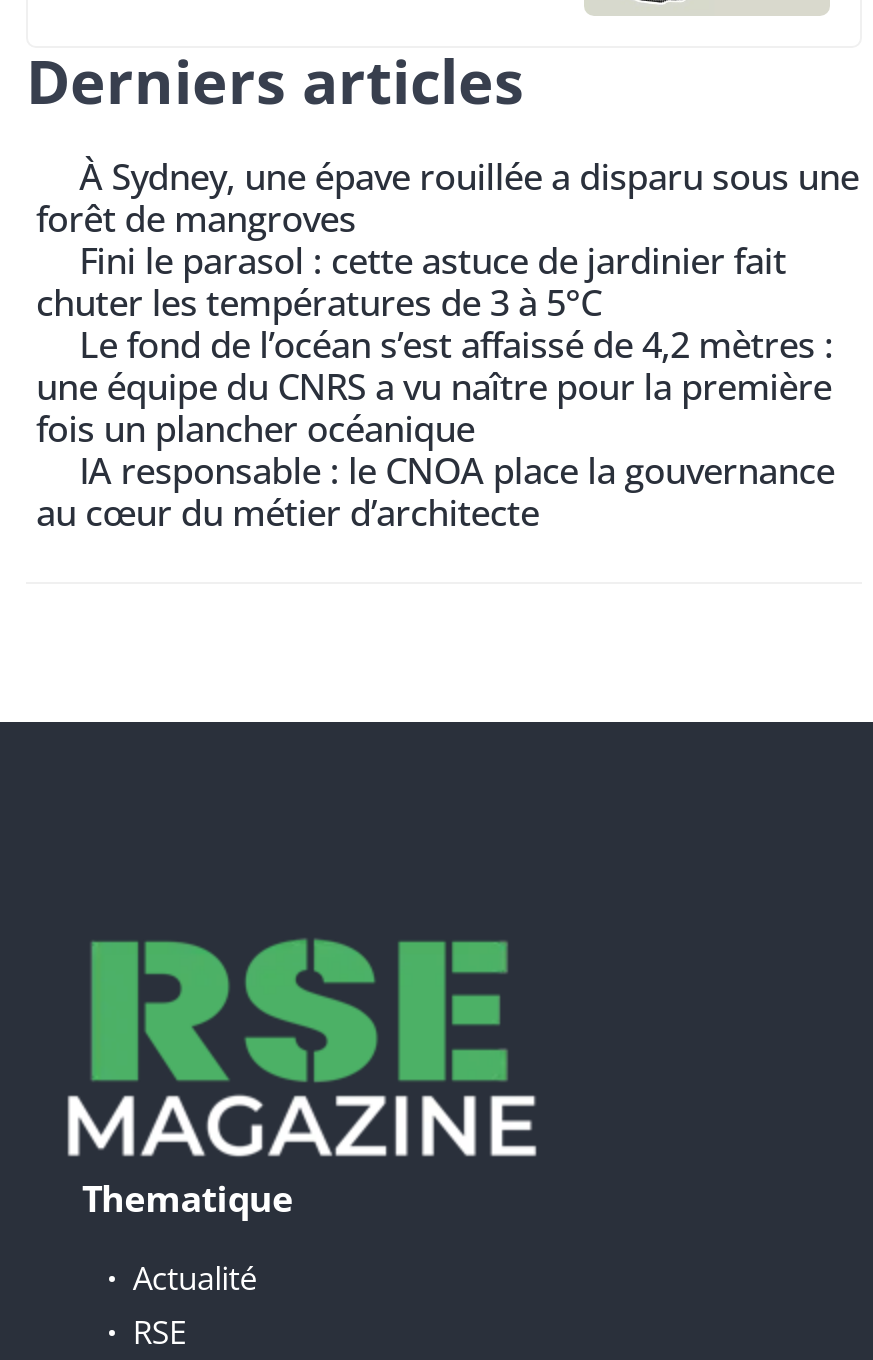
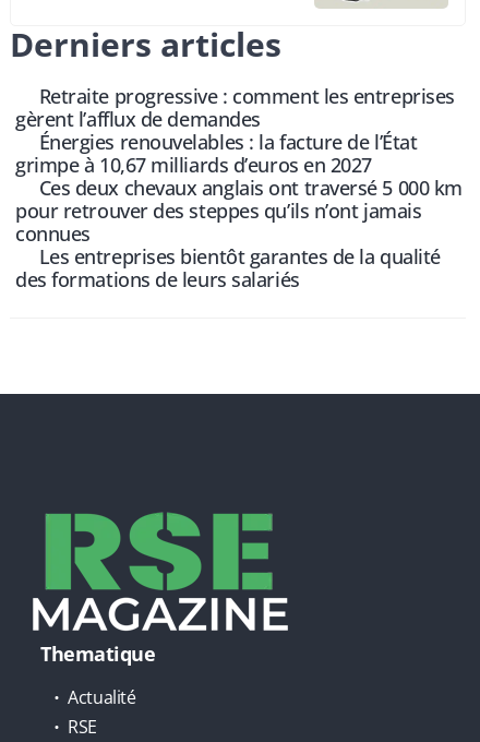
[36,152,859,536] À Sydney, une épave rouillée a disparu sous une | forêt de mangroves | Fini le parasol : cette astuce de jardinier fait | chuter les températures de 3 à 5°C | Le fond de l’océan s’est affaissé de 4,2 mètres : | une équipe du CNRS a vu naître pour la première | fois un plancher océanique | IA responsable : le CNOA place la gouvernance | au cœur du métier d’architecte -> [15,83,462,292] Retraite progressive : comment les entreprises | gèrent l’afflux de demandes | Énergies renouvelables : la facture de l’État | grimpe à 10,67 milliards d’euros en 2027 | Ces deux chevaux anglais ont traversé 5 000 km | pour retrouver des steppes qu’ils n’ont jamais | connues | Les entreprises bientôt garantes de la qualité | des formations de leurs salariés

